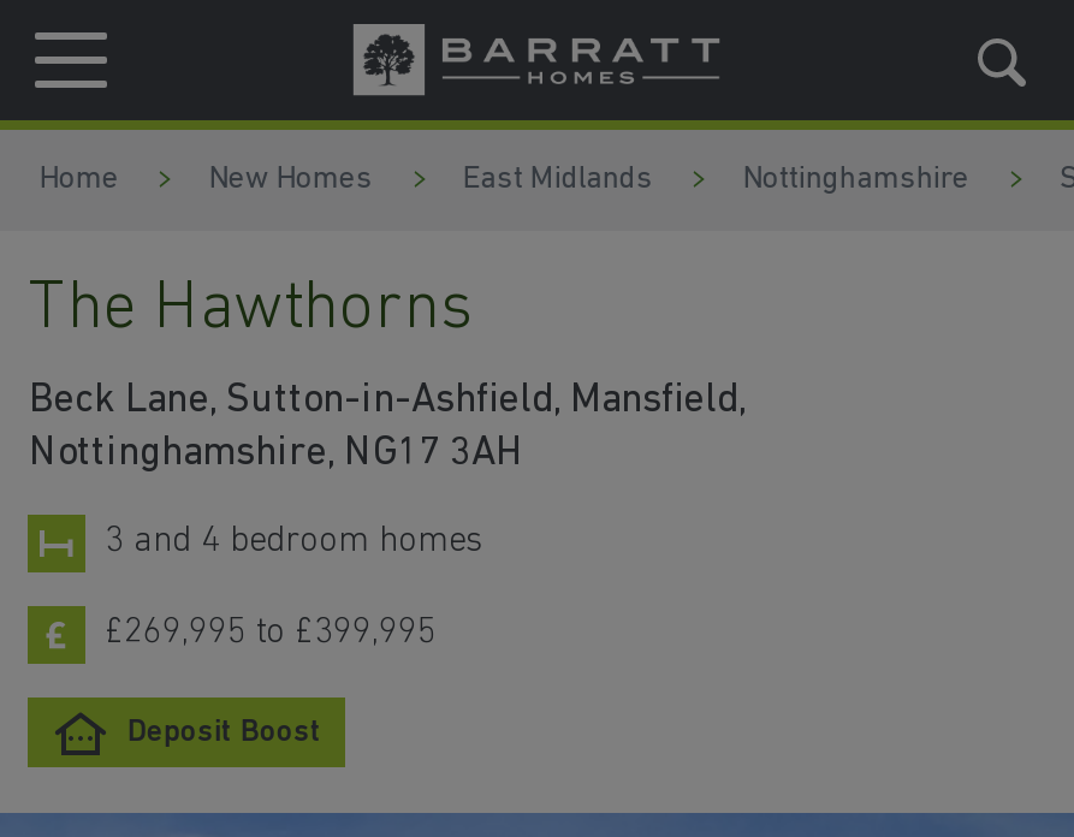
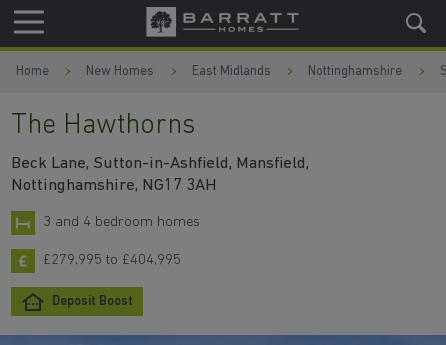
[104,615,436,651] £269,995 to £399,995 -> [43,253,181,268] £279,995 to £404,995

